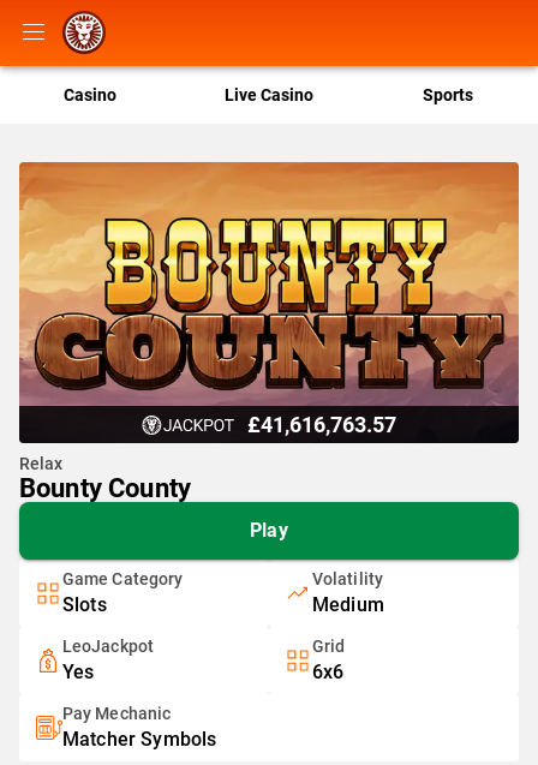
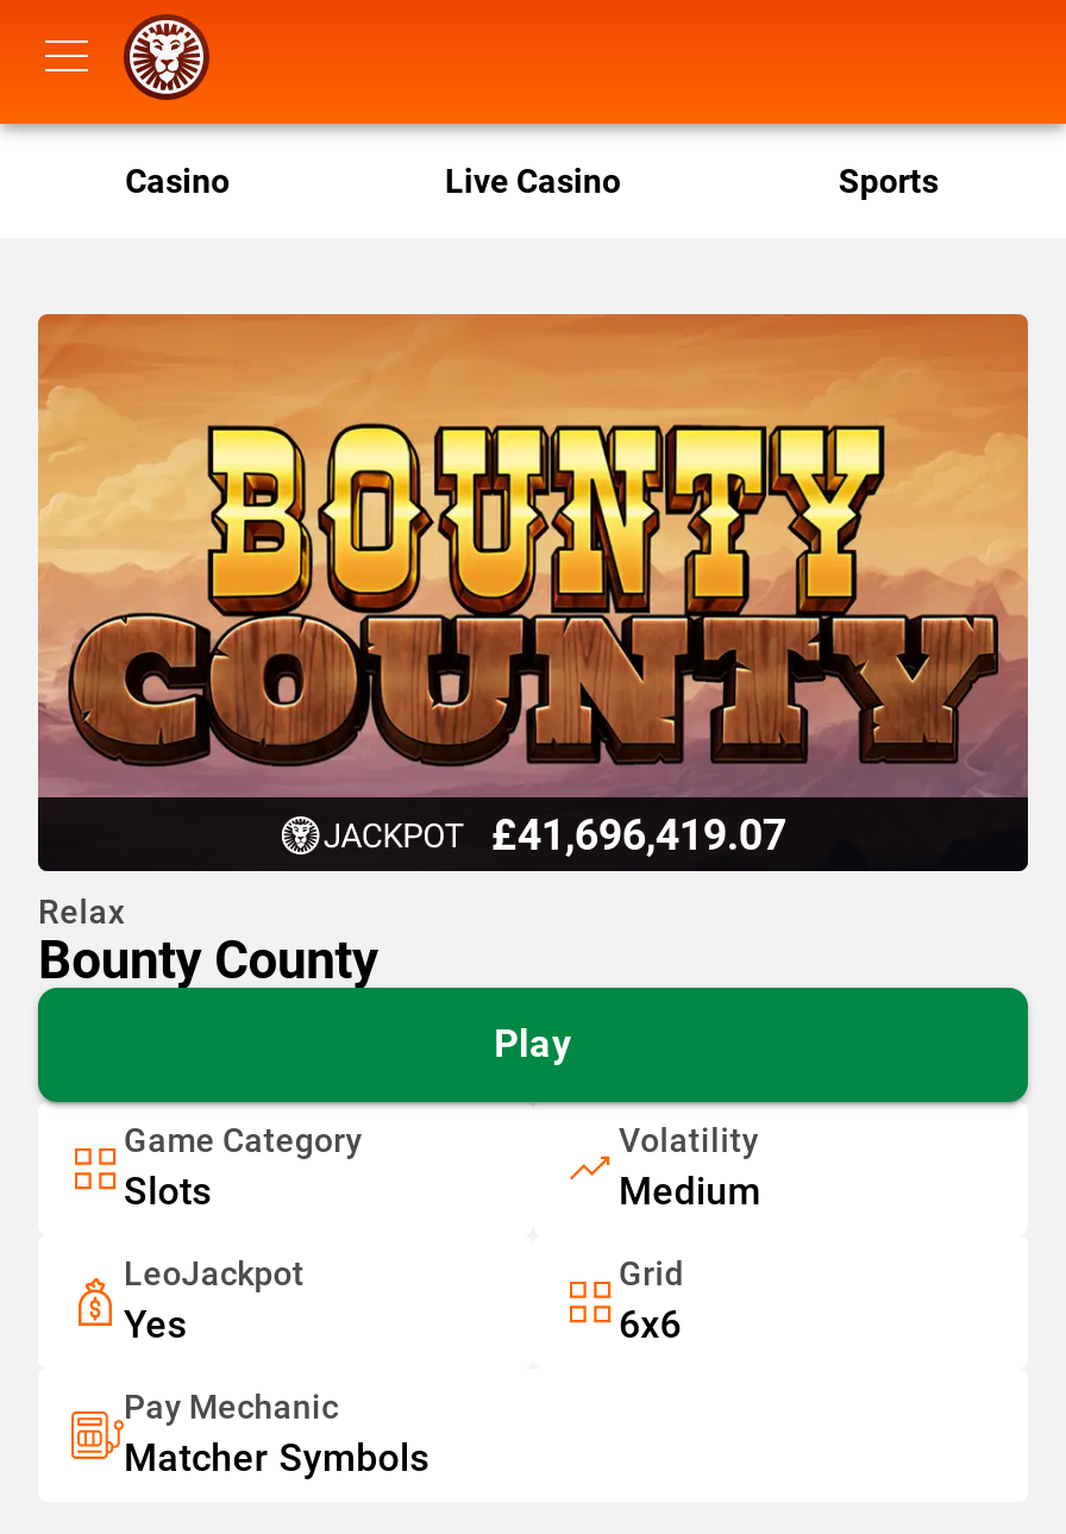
[248,412,397,437] £41,616,763.57 -> [491,809,786,859] £41,696,419.07

